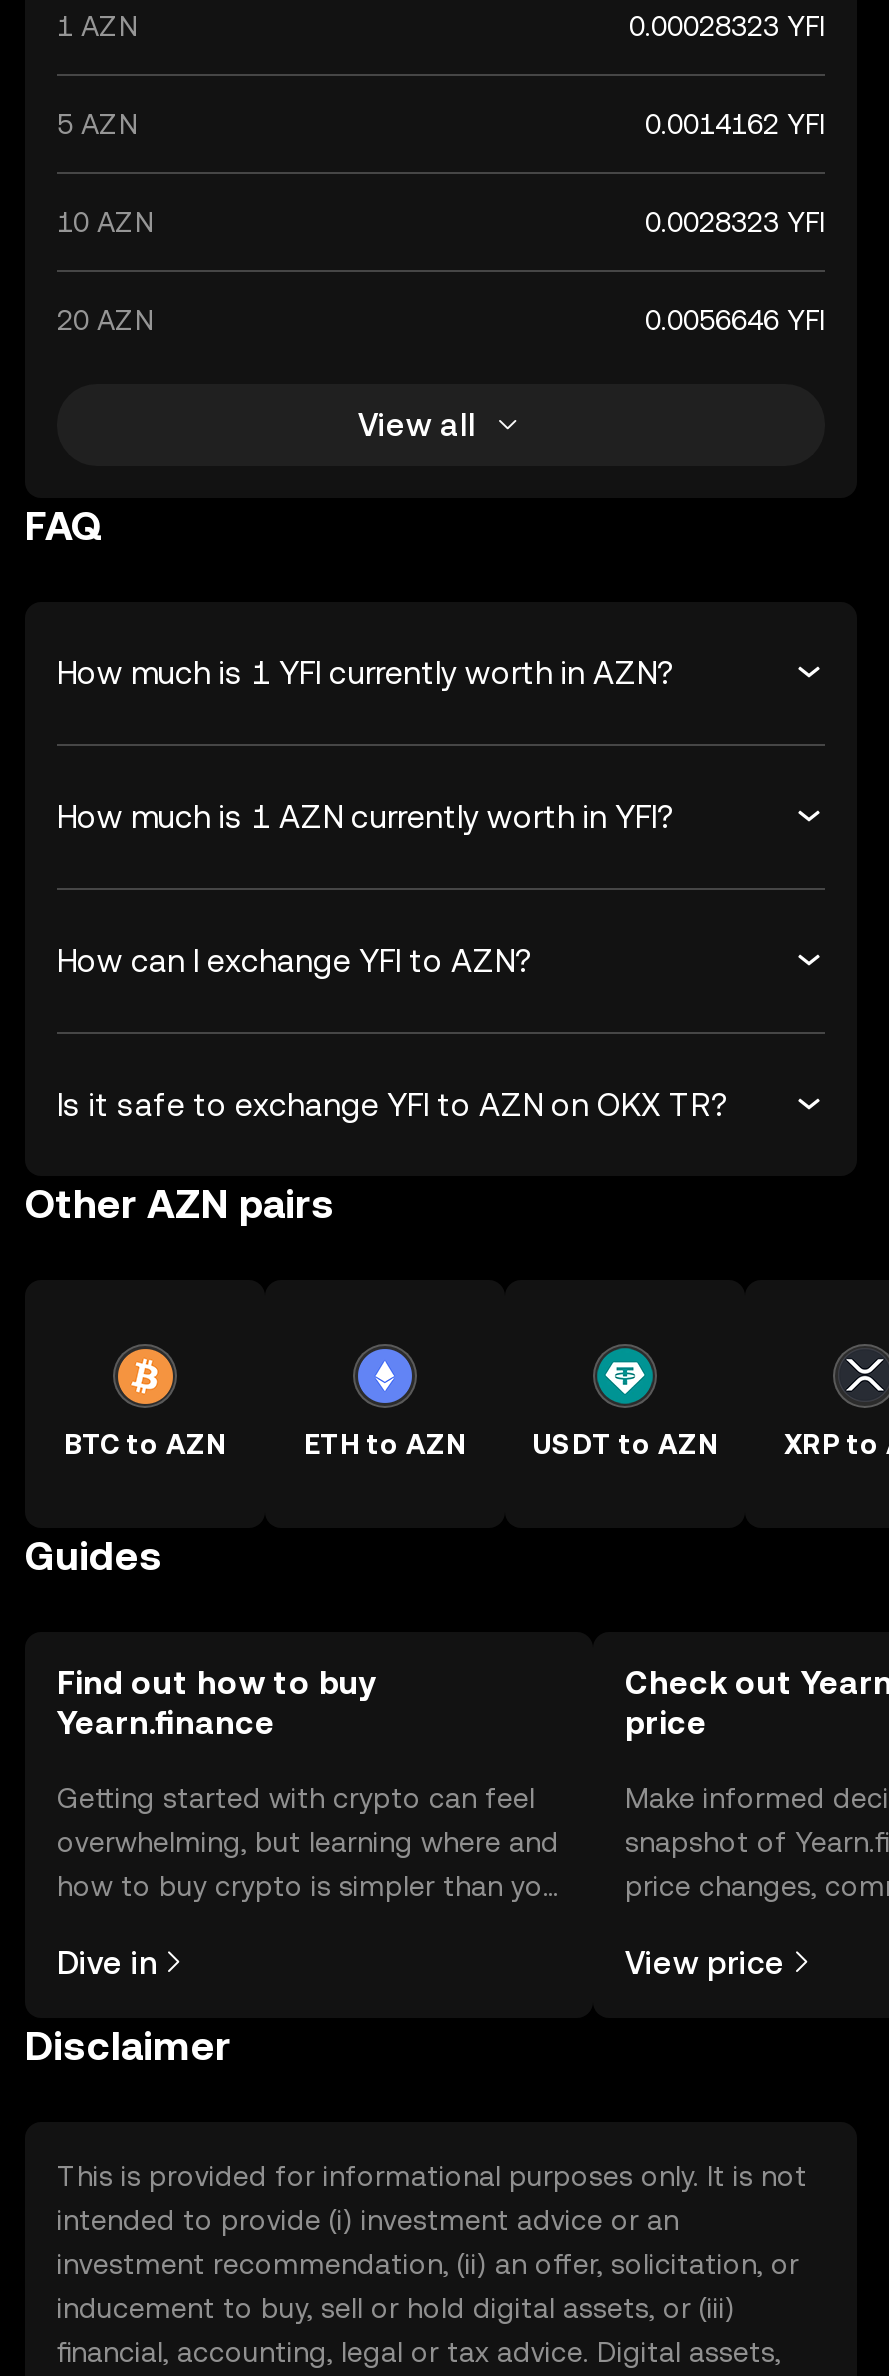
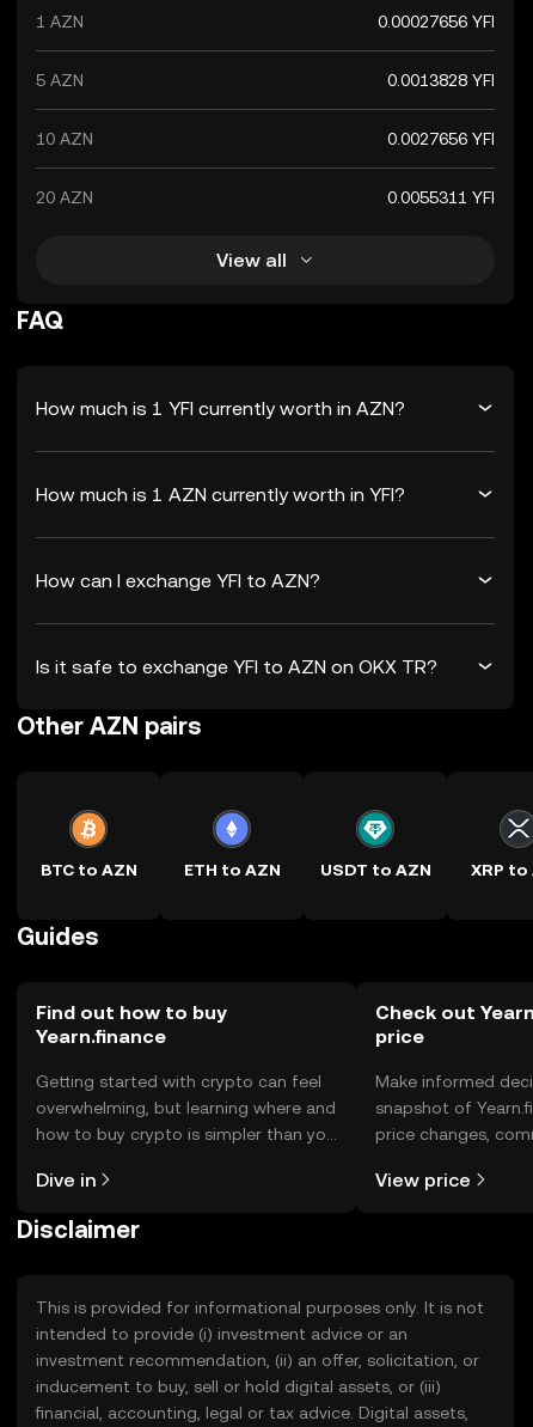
[629,10,825,42] 0.00028323 YFI -> [378,12,495,31] 0.00027656 YFI
[645,108,825,140] 0.0014162 YFI -> [387,71,495,90] 0.0013828 YFI
[645,206,825,238] 0.0028323 YFI -> [387,129,495,148] 0.0027656 YFI
[645,304,825,336] 0.0056646 YFI -> [387,188,495,207] 0.0055311 YFI

